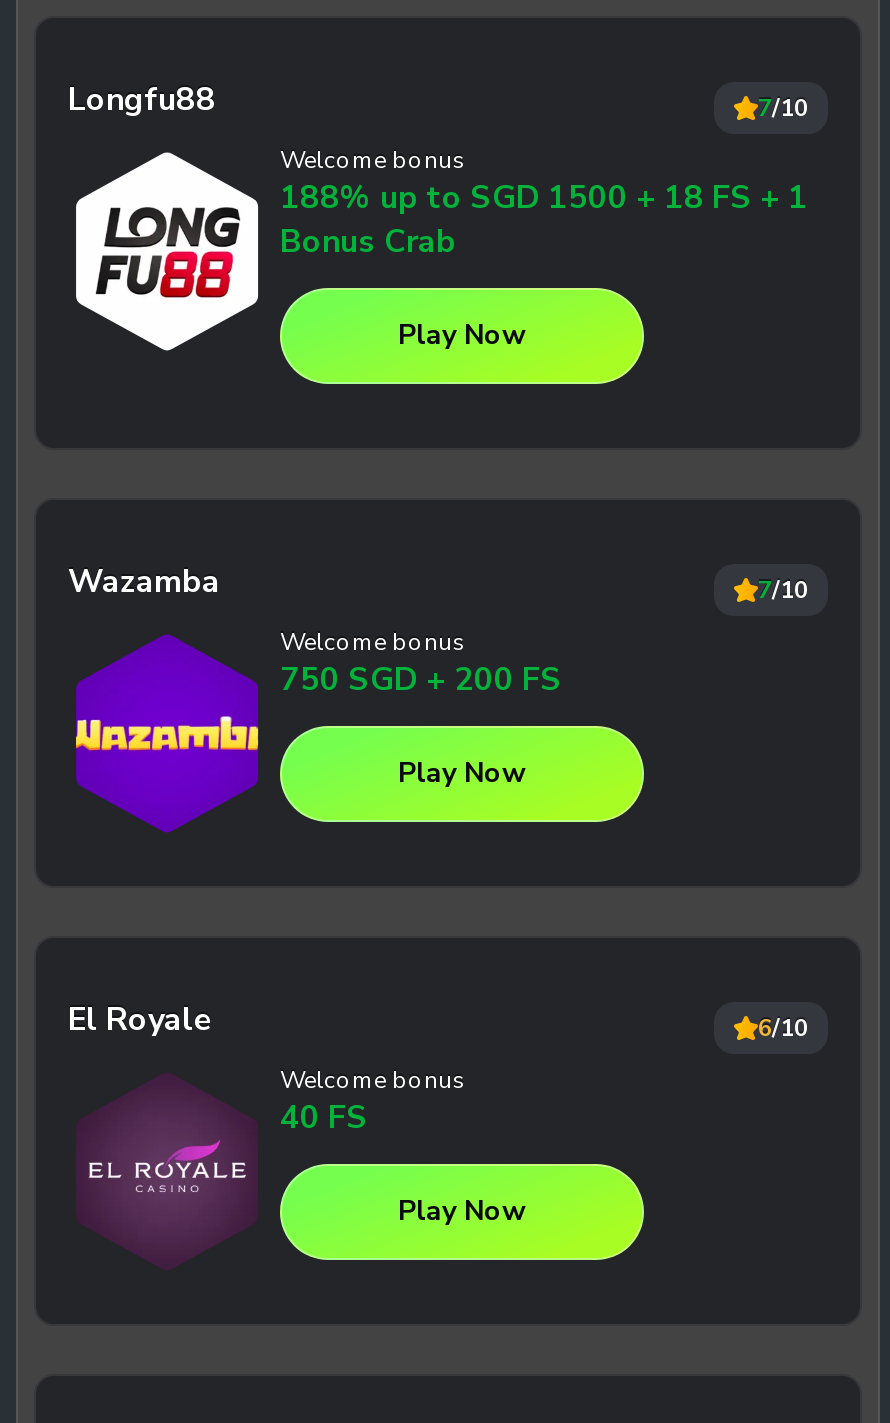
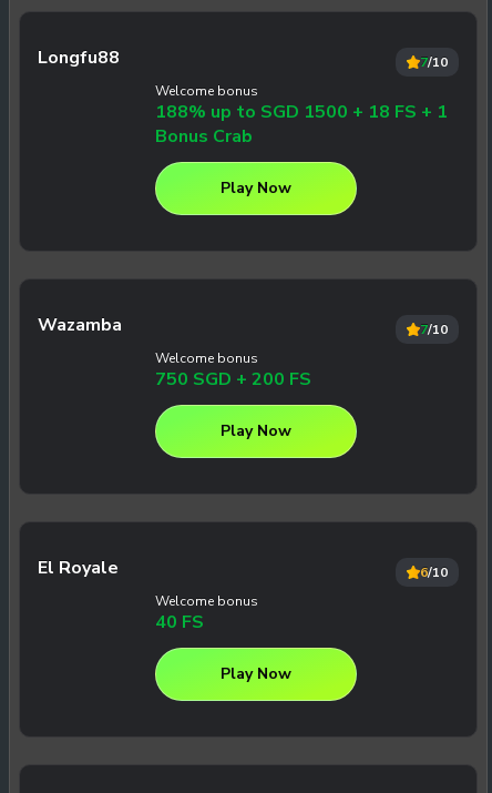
[74,150,260,352] [image] -> none
[74,634,260,834] [image] -> none
[80,1082,256,1262] [image] -> none

